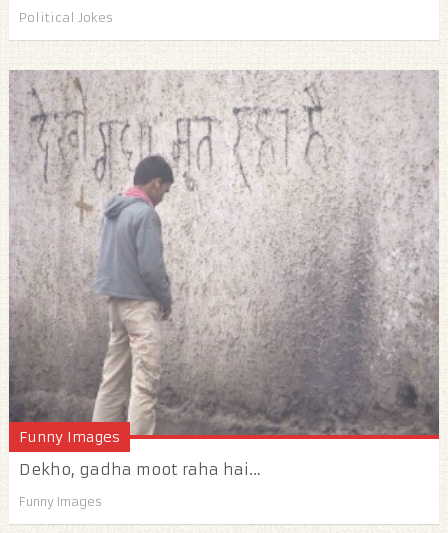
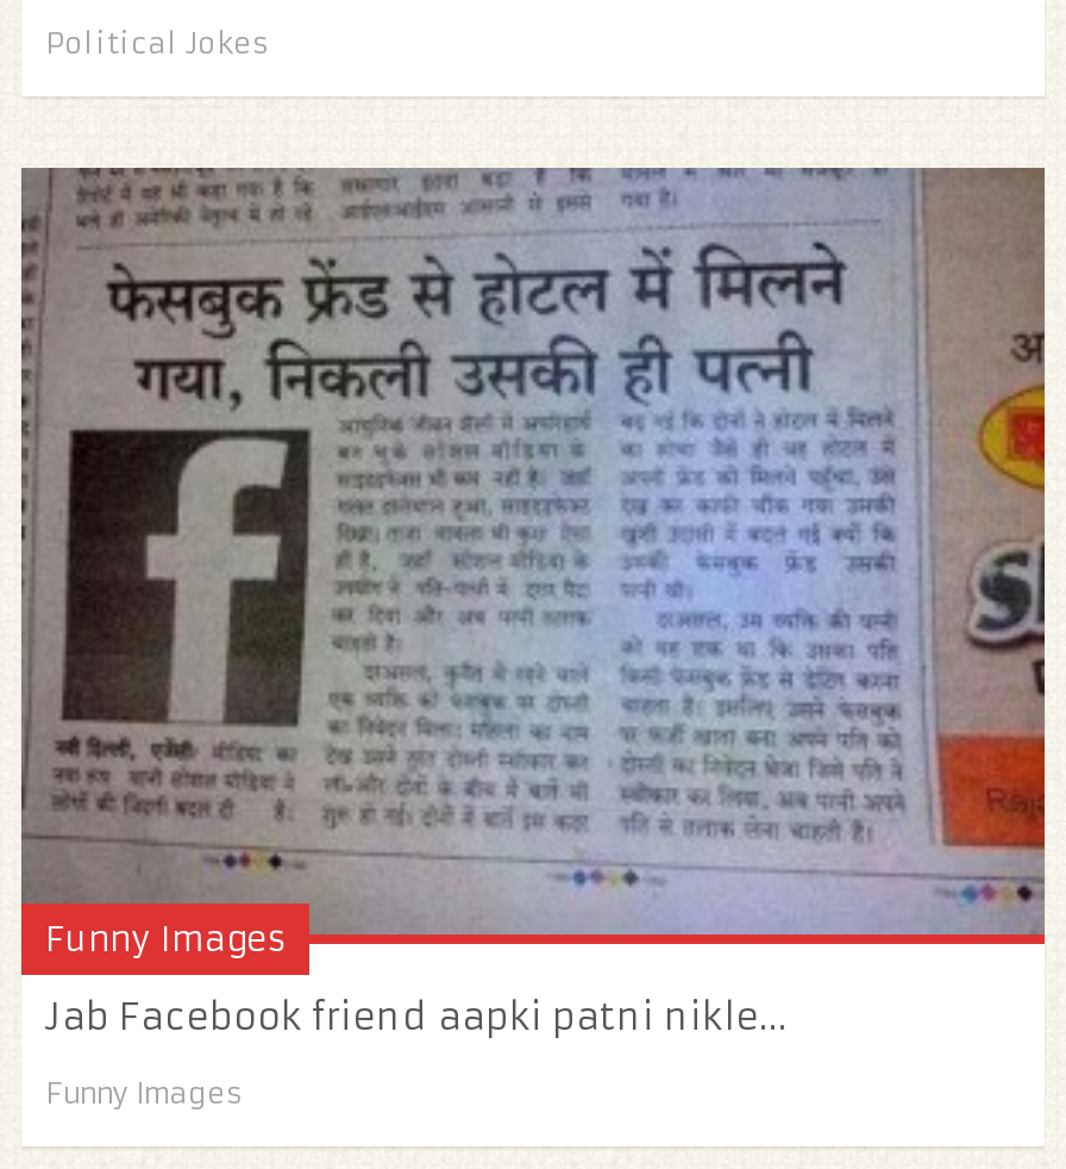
[9,71,440,479] [image] | Dekho, gadha moot raha hai… -> [21,167,1047,1040] [image] | Jab Facebook friend aapki patni nikle…

